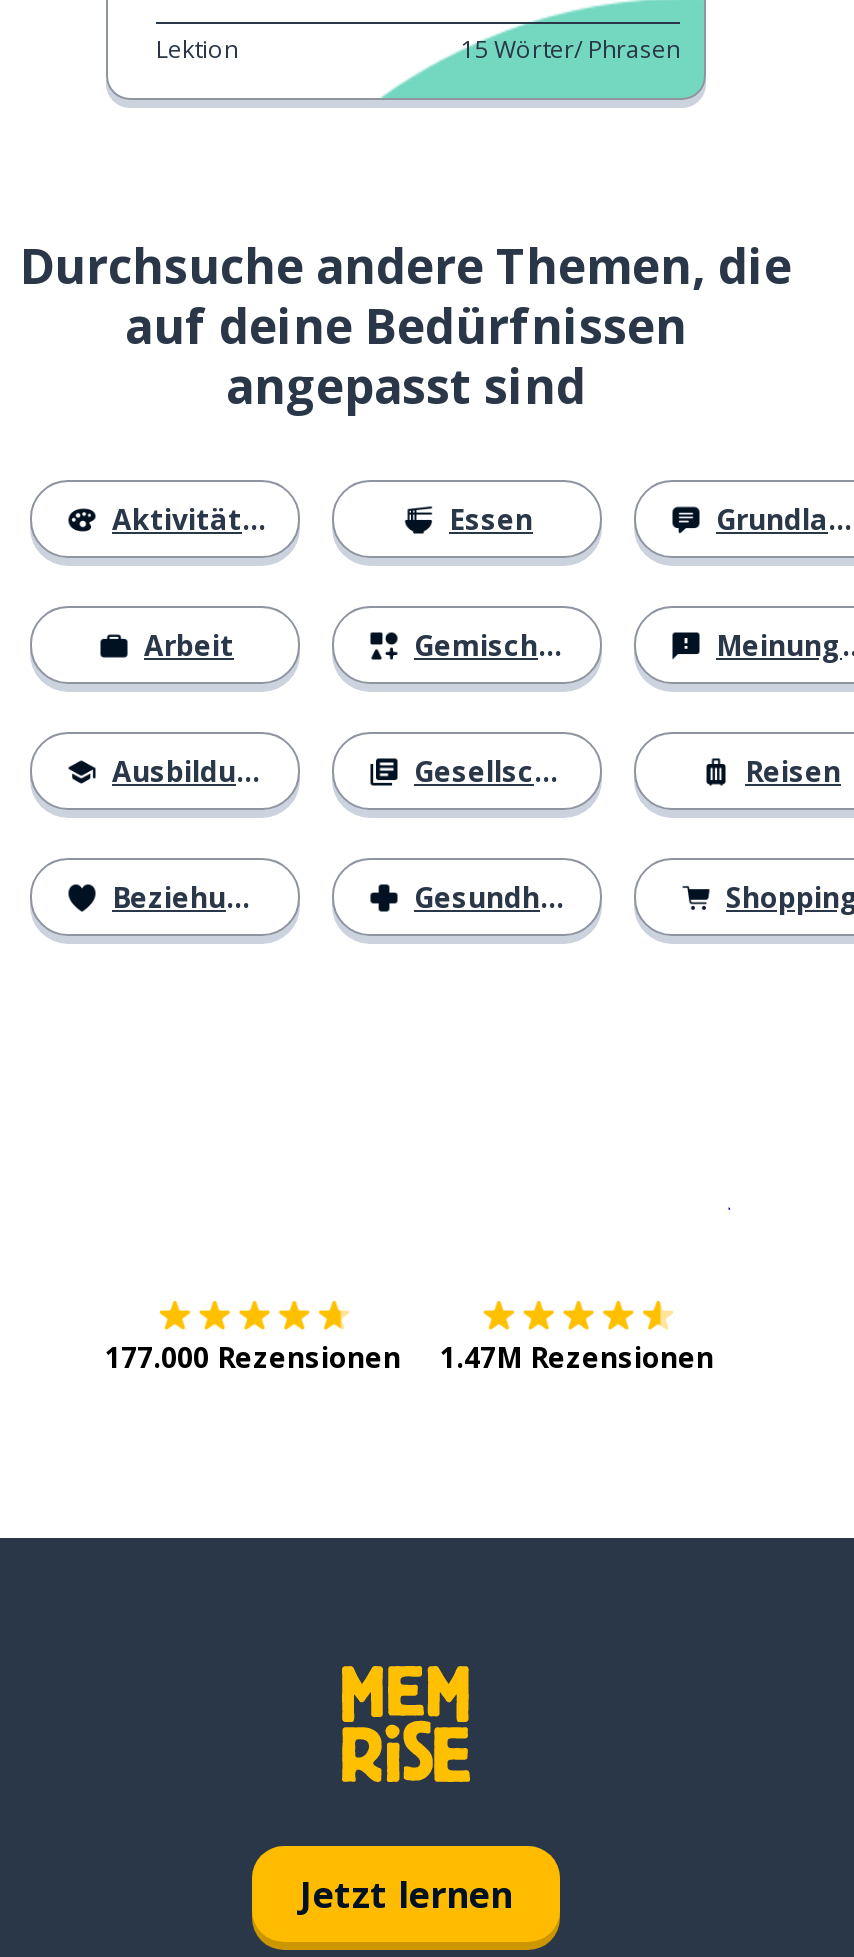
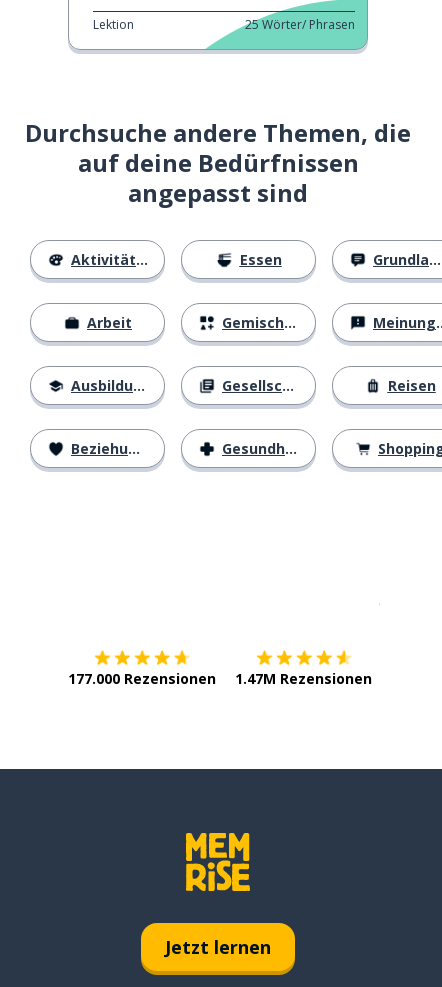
[460,32,680,66] 15 Wörter/ Phrasen -> [245,16,355,33] 25 Wörter/ Phrasen

